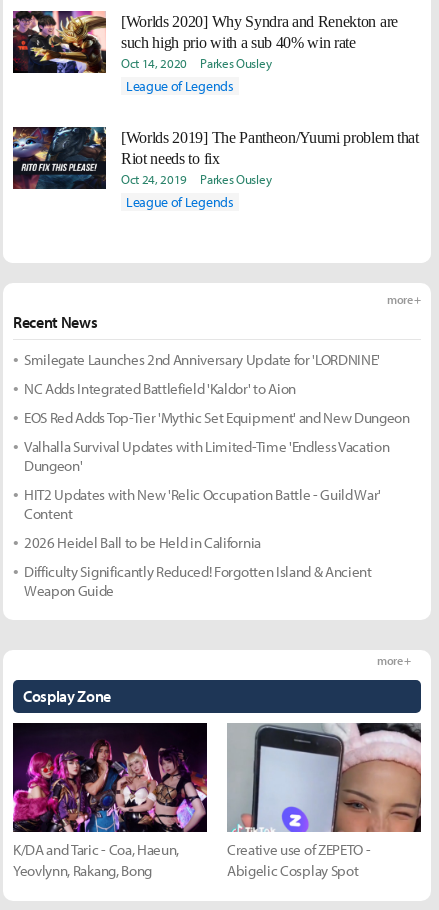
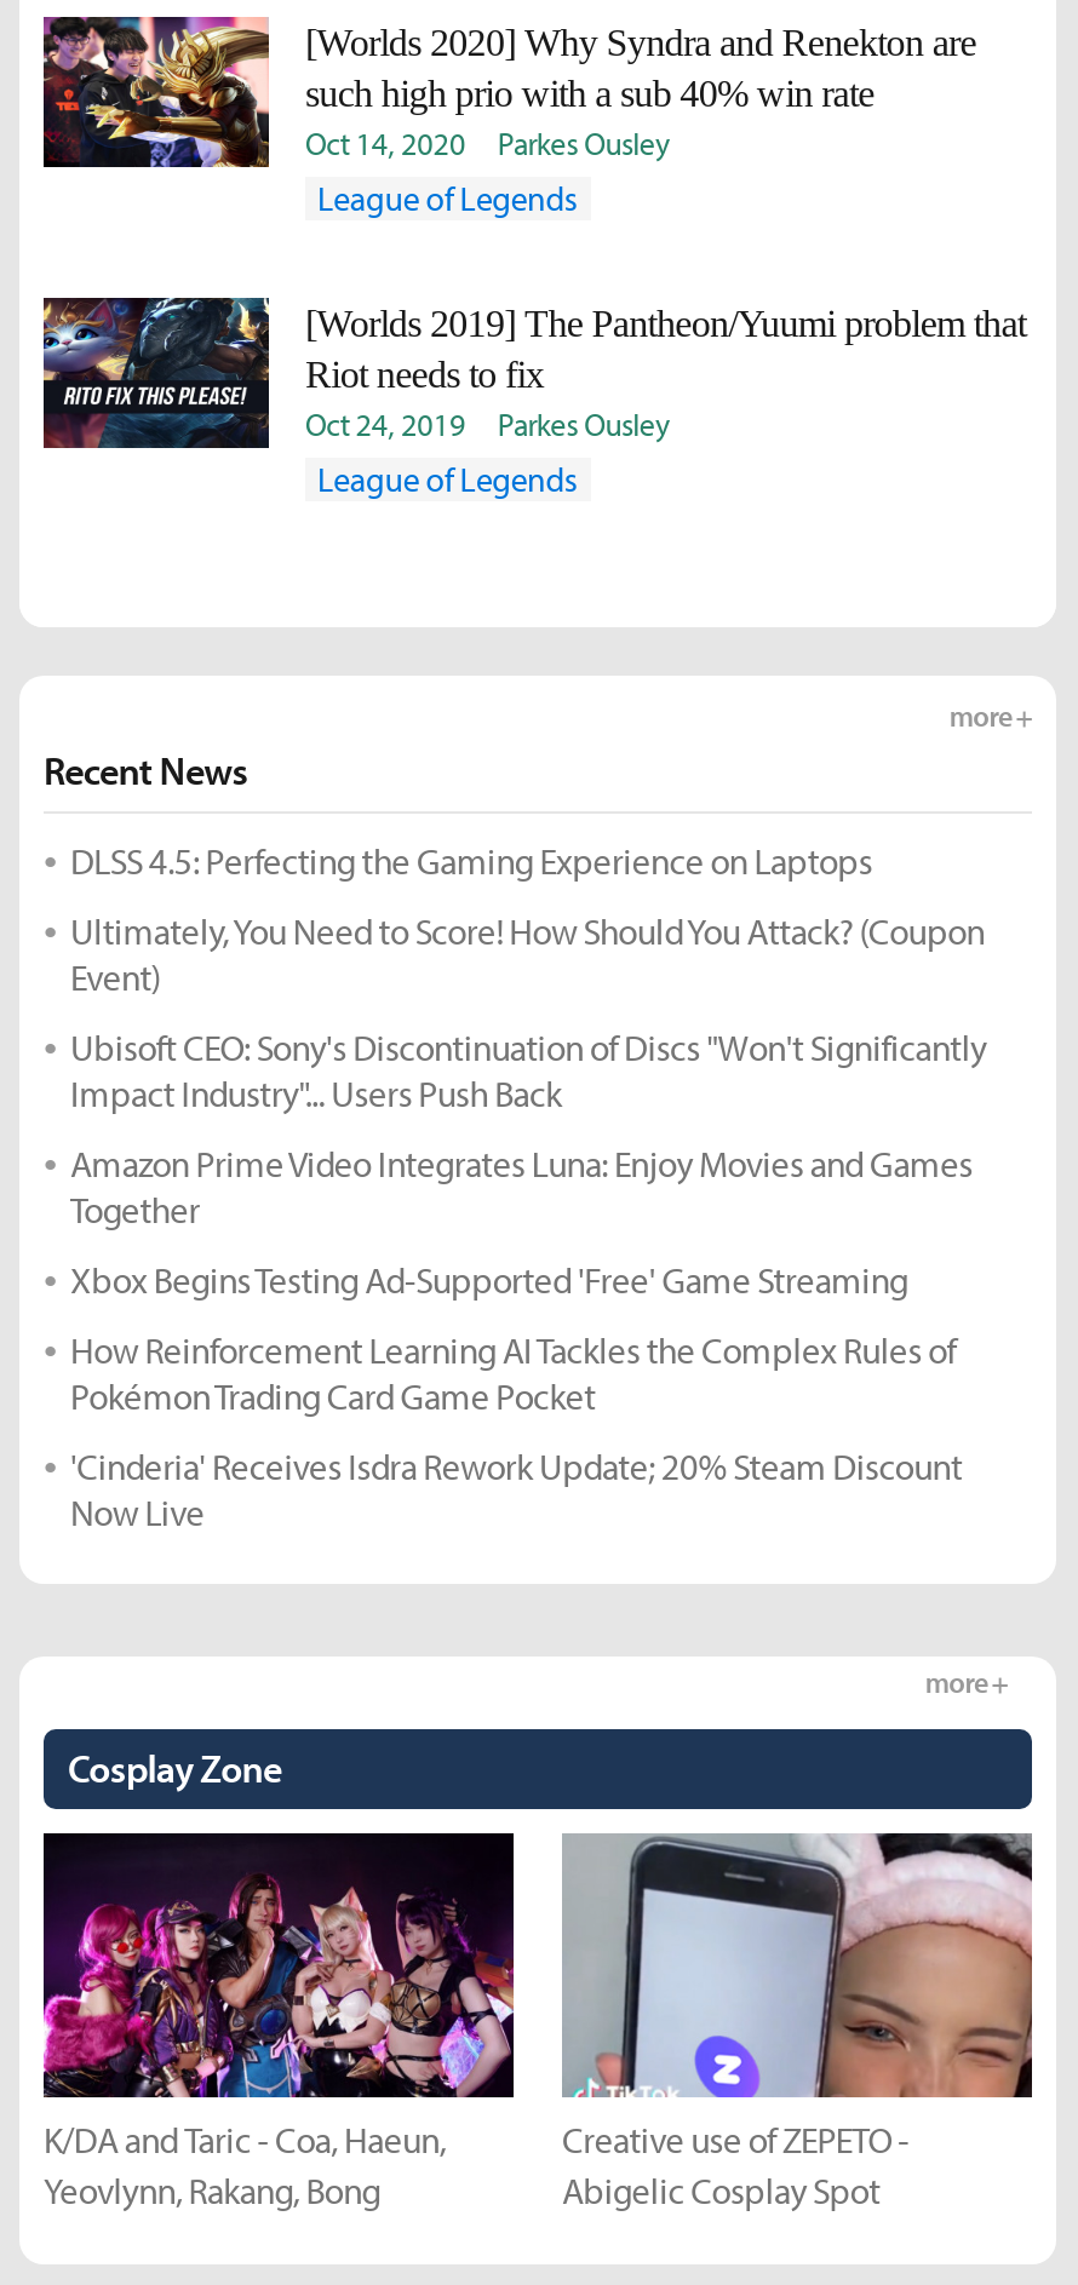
[24,350,380,369] Smilegate Launches 2nd Anniversary Update for 'LORDNINE' -> [70,838,872,884] DLSS 4.5: Perfecting the Gaming Experience on Laptops
[24,379,296,398] NC Adds Integrated Battlefield 'Kaldor' to Aion -> [70,908,985,1000] Ultimately, You Need to Score! How Should You Attack? (Coupon | Event)
[24,408,410,427] EOS Red Adds Top-Tier 'Mythic Set Equipment' and New Dungeon -> [70,1024,986,1116] Ubisoft CEO: Sony's Discontinuation of Discs "Won't Significantly | Impact Industry"... Users Push Back
[24,437,389,475] Valhalla Survival Updates with Limited-Time 'Endless Vacation | Dungeon' -> [70,1141,973,1233] Amazon Prime Video Integrates Luna: Enjoy Movies and Games | Together
[24,485,381,523] HIT2 Updates with New 'Relic Occupation Battle - Guild War' | Content -> [70,1257,908,1303] Xbox Begins Testing Ad-Supported 'Free' Game Streaming
[24,533,261,552] 2026 Heidel Ball to be Held in California -> [70,1327,956,1419] How Reinforcement Learning AI Tackles the Complex Rules of | Pokémon Trading Card Game Pocket
[24,562,372,600] Difficulty Significantly Reduced! Forgotten Island & Ancient | Weapon Guide -> [70,1443,962,1535] 'Cinderia' Receives Isdra Rework Update; 20% Steam Discount | Now Live

